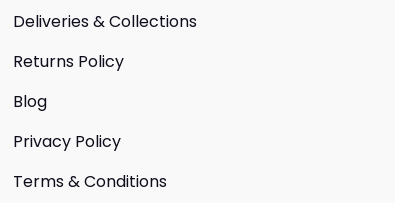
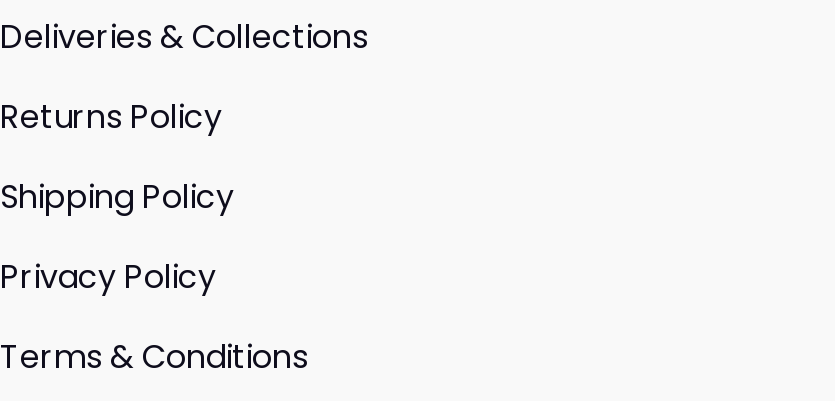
[13,90,47,113] Blog -> [0,173,234,219] Shipping Policy

